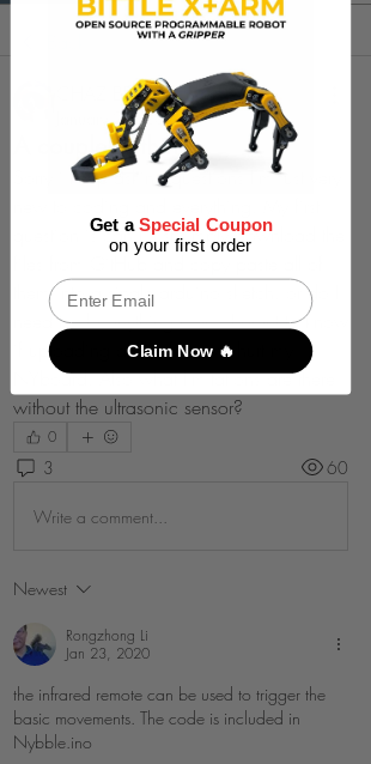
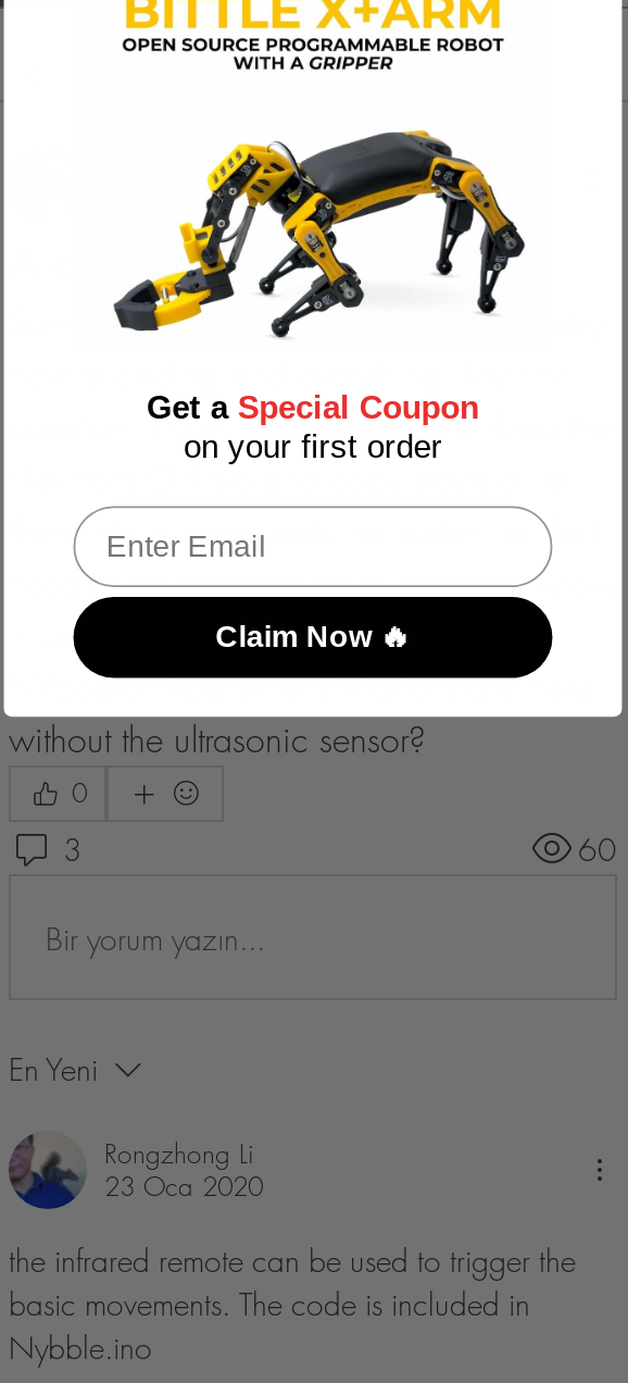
[34,505,168,527] Write a comment... -> [46,917,265,958] Bir yorum yazın...
[13,577,67,600] Newest -> [9,1048,98,1089] En Yeni
[66,643,150,663] Jan 23, 2020 -> [104,1168,263,1205] 23 Oca 2020

